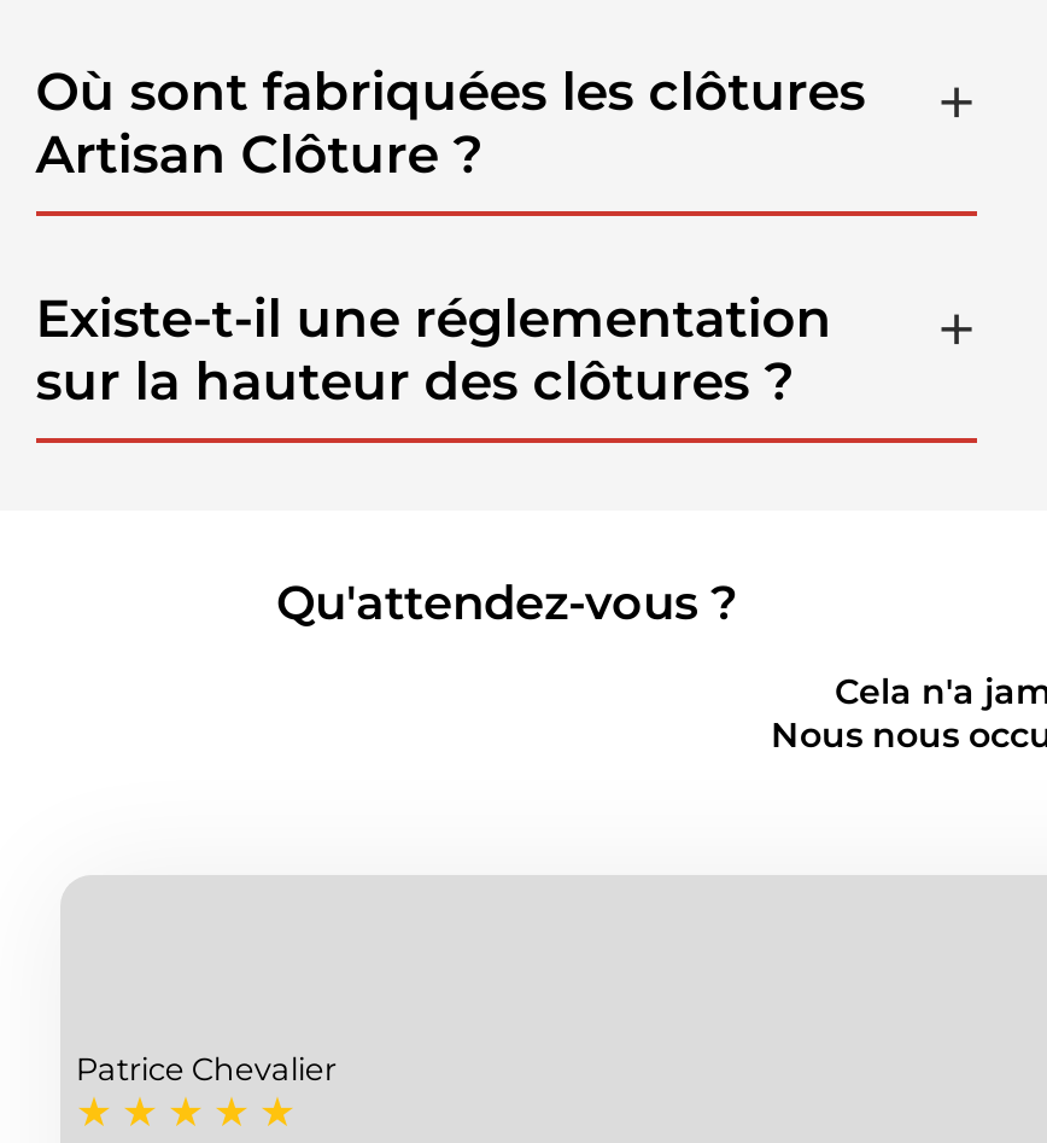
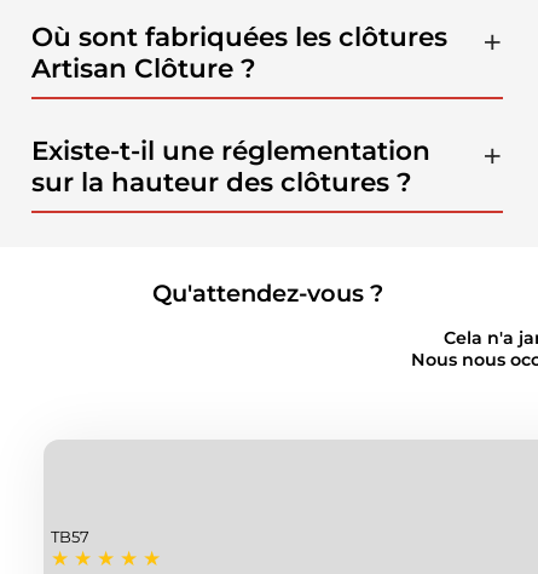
[76,1048,336,1086] Patrice Chevalier -> [51,526,90,546] TB57

